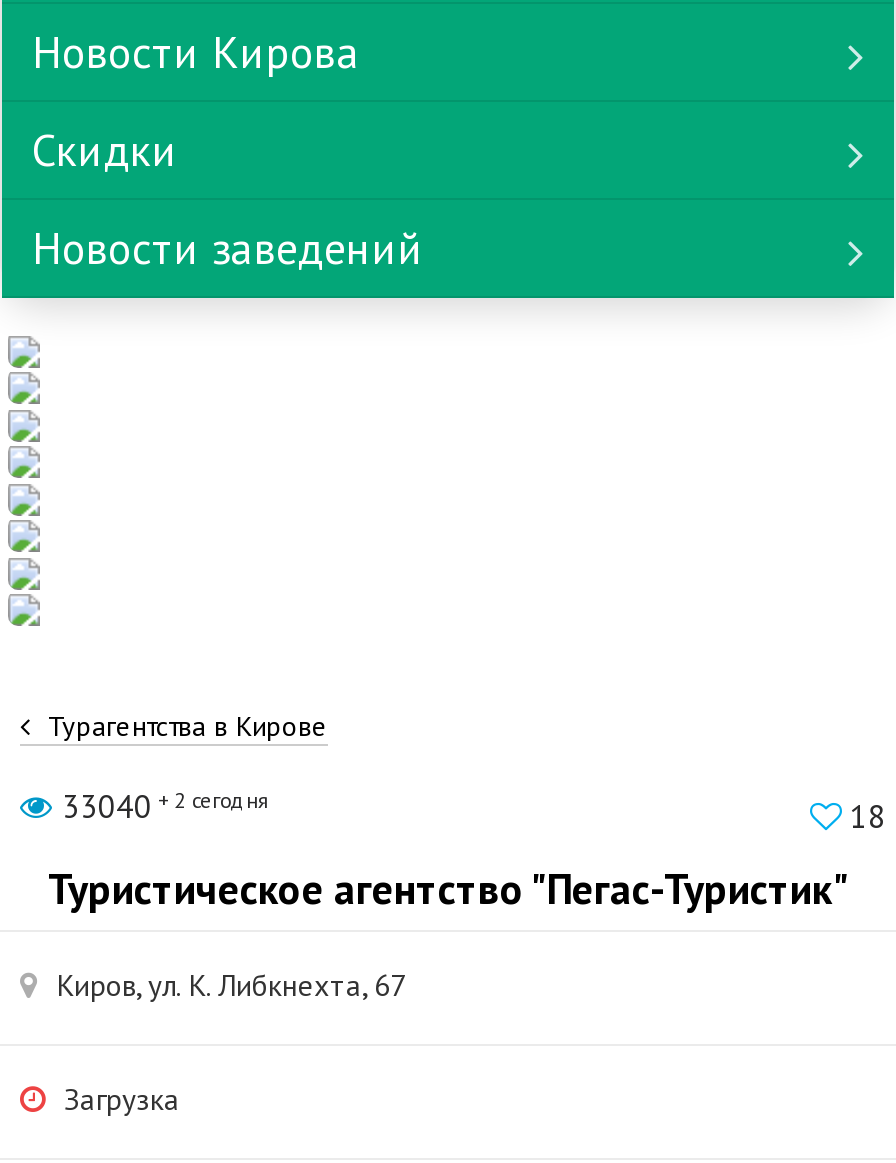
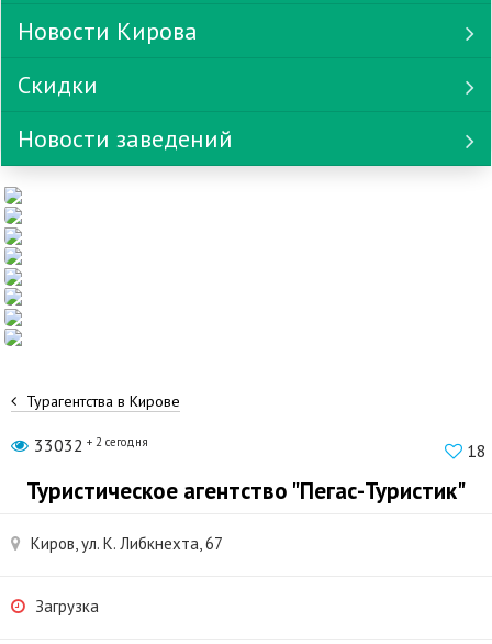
[62,786,270,826] 33040 + 2 сегодня -> [34,434,148,456] 33032 + 2 сегодня

